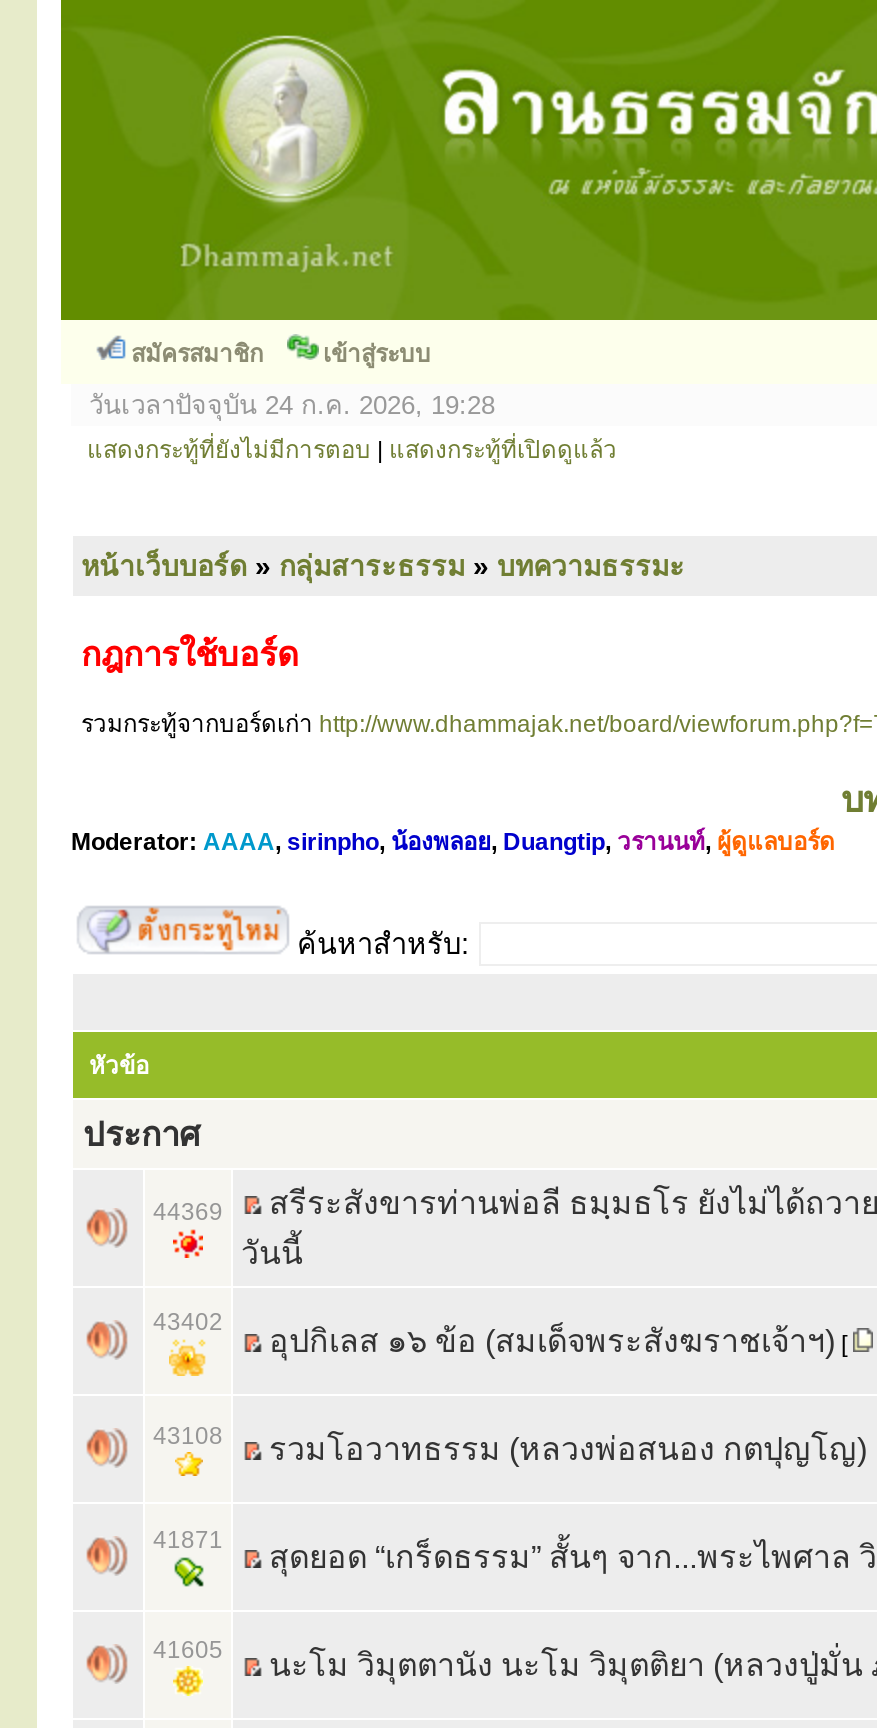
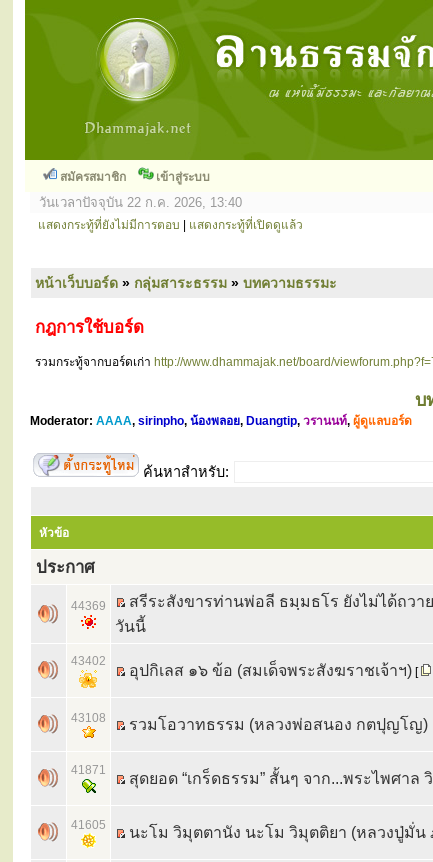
[89,390,511,420] วันเวลาปัจจุบัน 24 ก.ค. 2026, 19:28 -> [39,195,250,210] วันเวลาปัจจุบัน 22 ก.ค. 2026, 13:40

